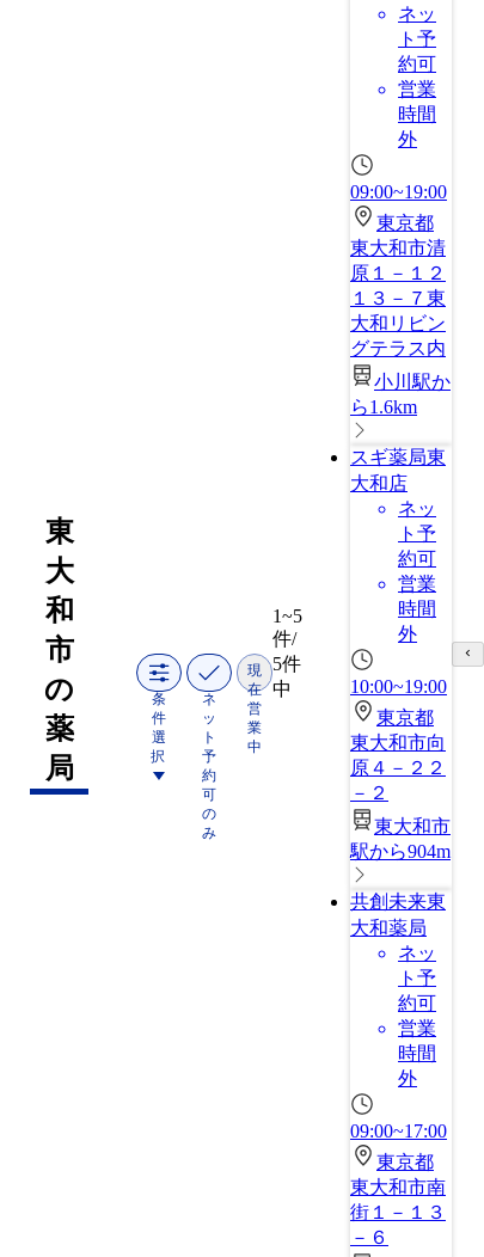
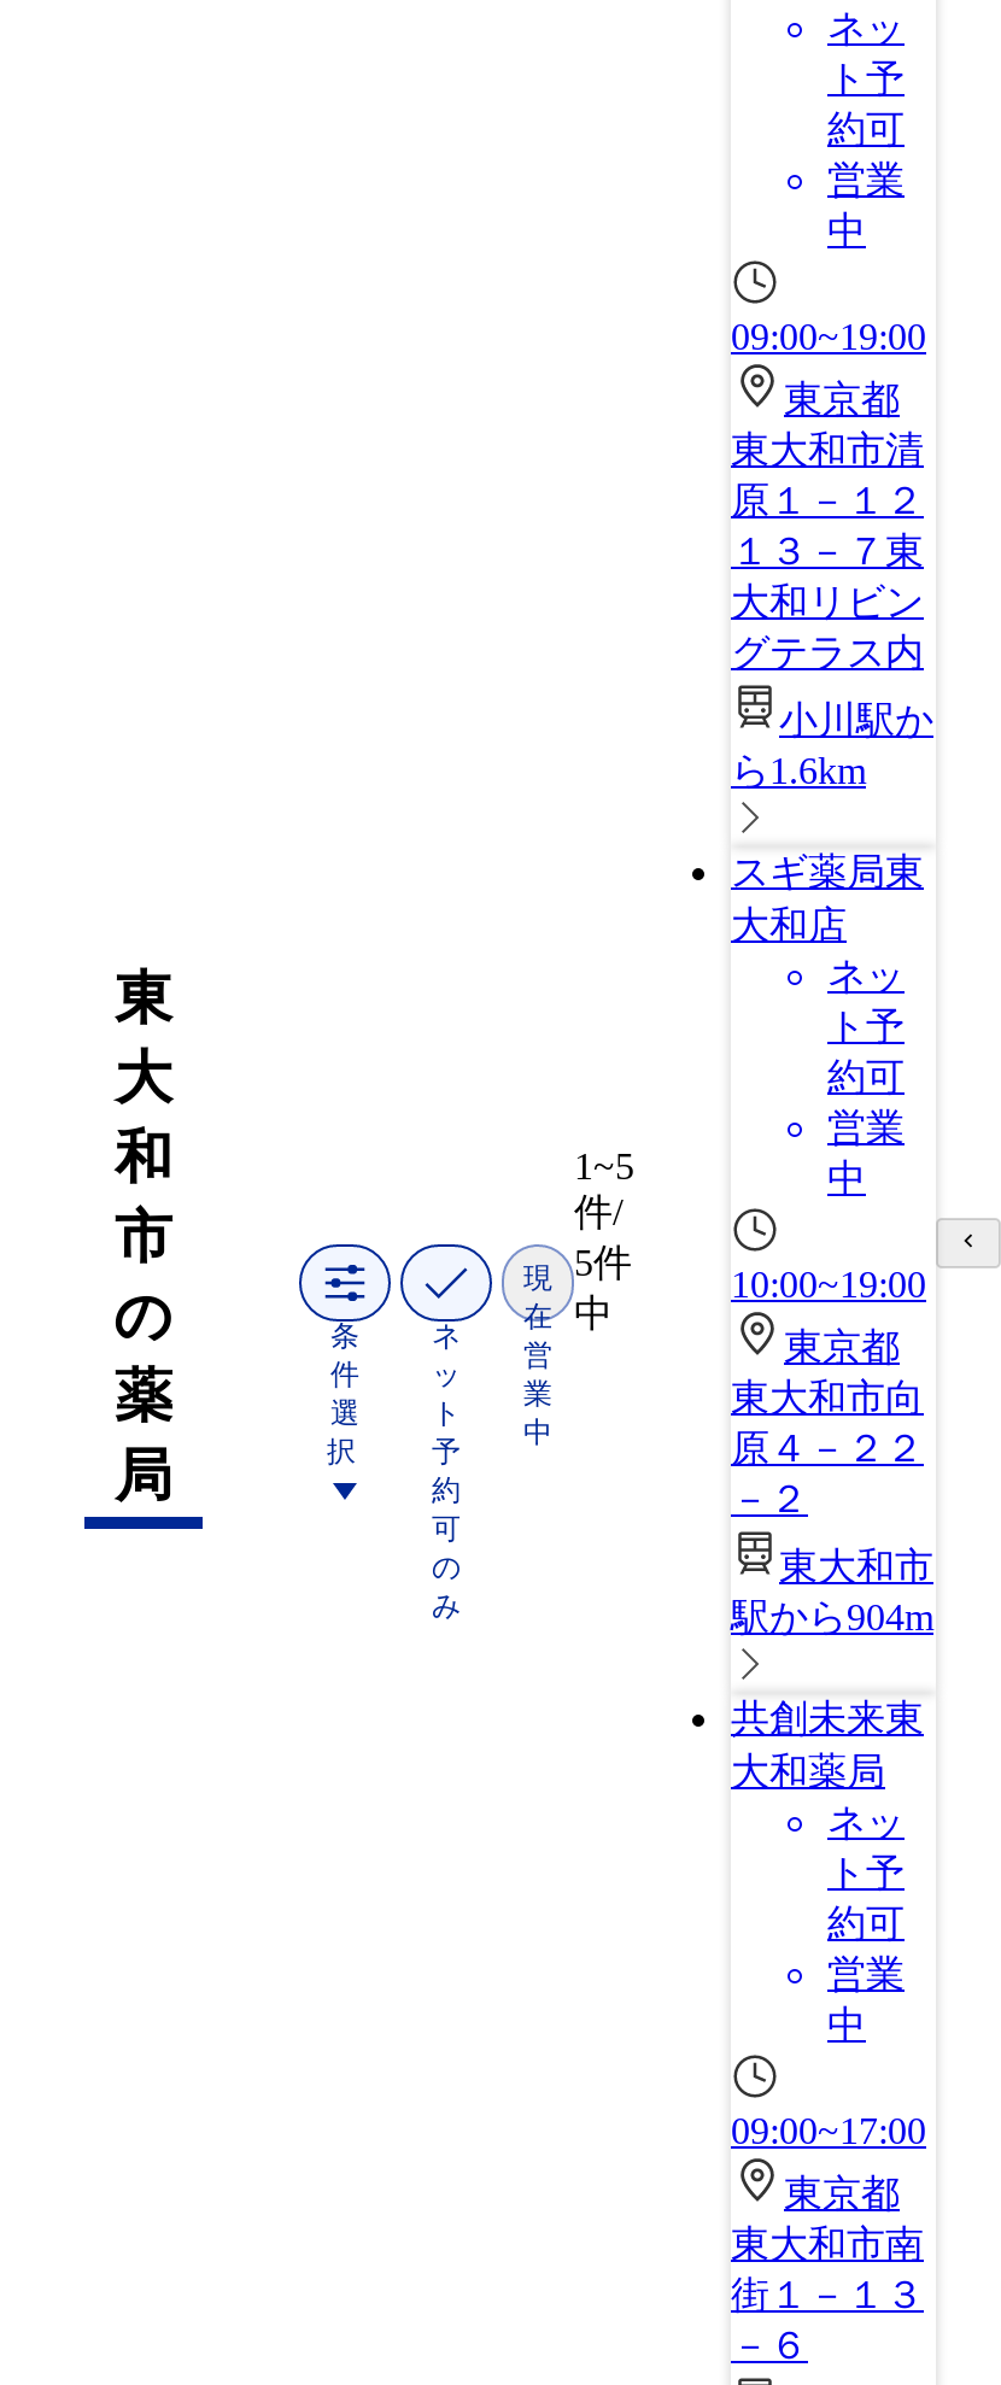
[398,104,436,149] 時間 | 外 -> [827,210,866,251] 中
[398,599,436,644] 時間 | 外 -> [827,1158,866,1199] 中
[398,1043,436,1089] 時間 | 外 -> [827,2004,866,2045] 中

